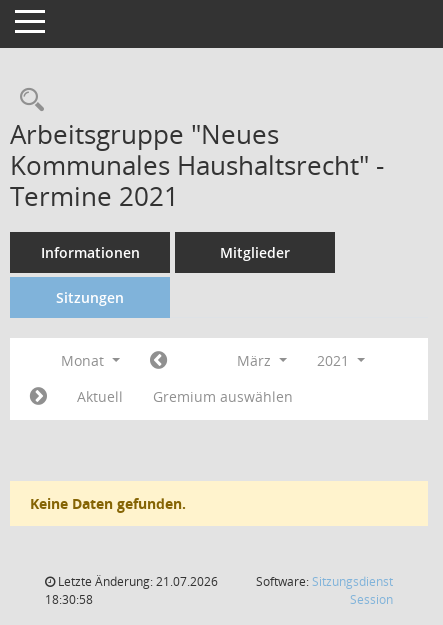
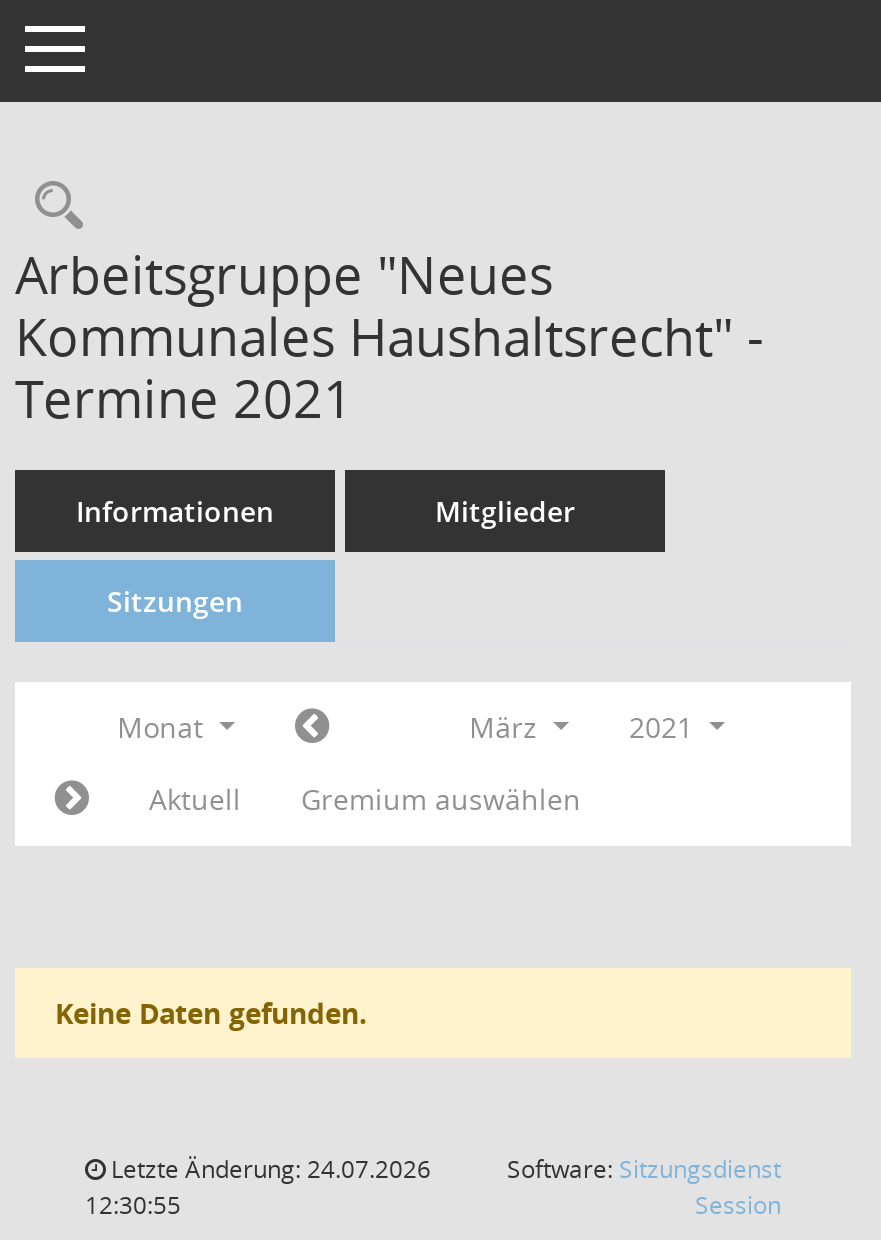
[55,573,218,590] Letzte Änderung: 21.07.2026 -> [105,1152,431,1186] Letzte Änderung: 24.07.2026
[45,591,93,608] 18:30:58 -> [85,1188,181,1222] 12:30:55

